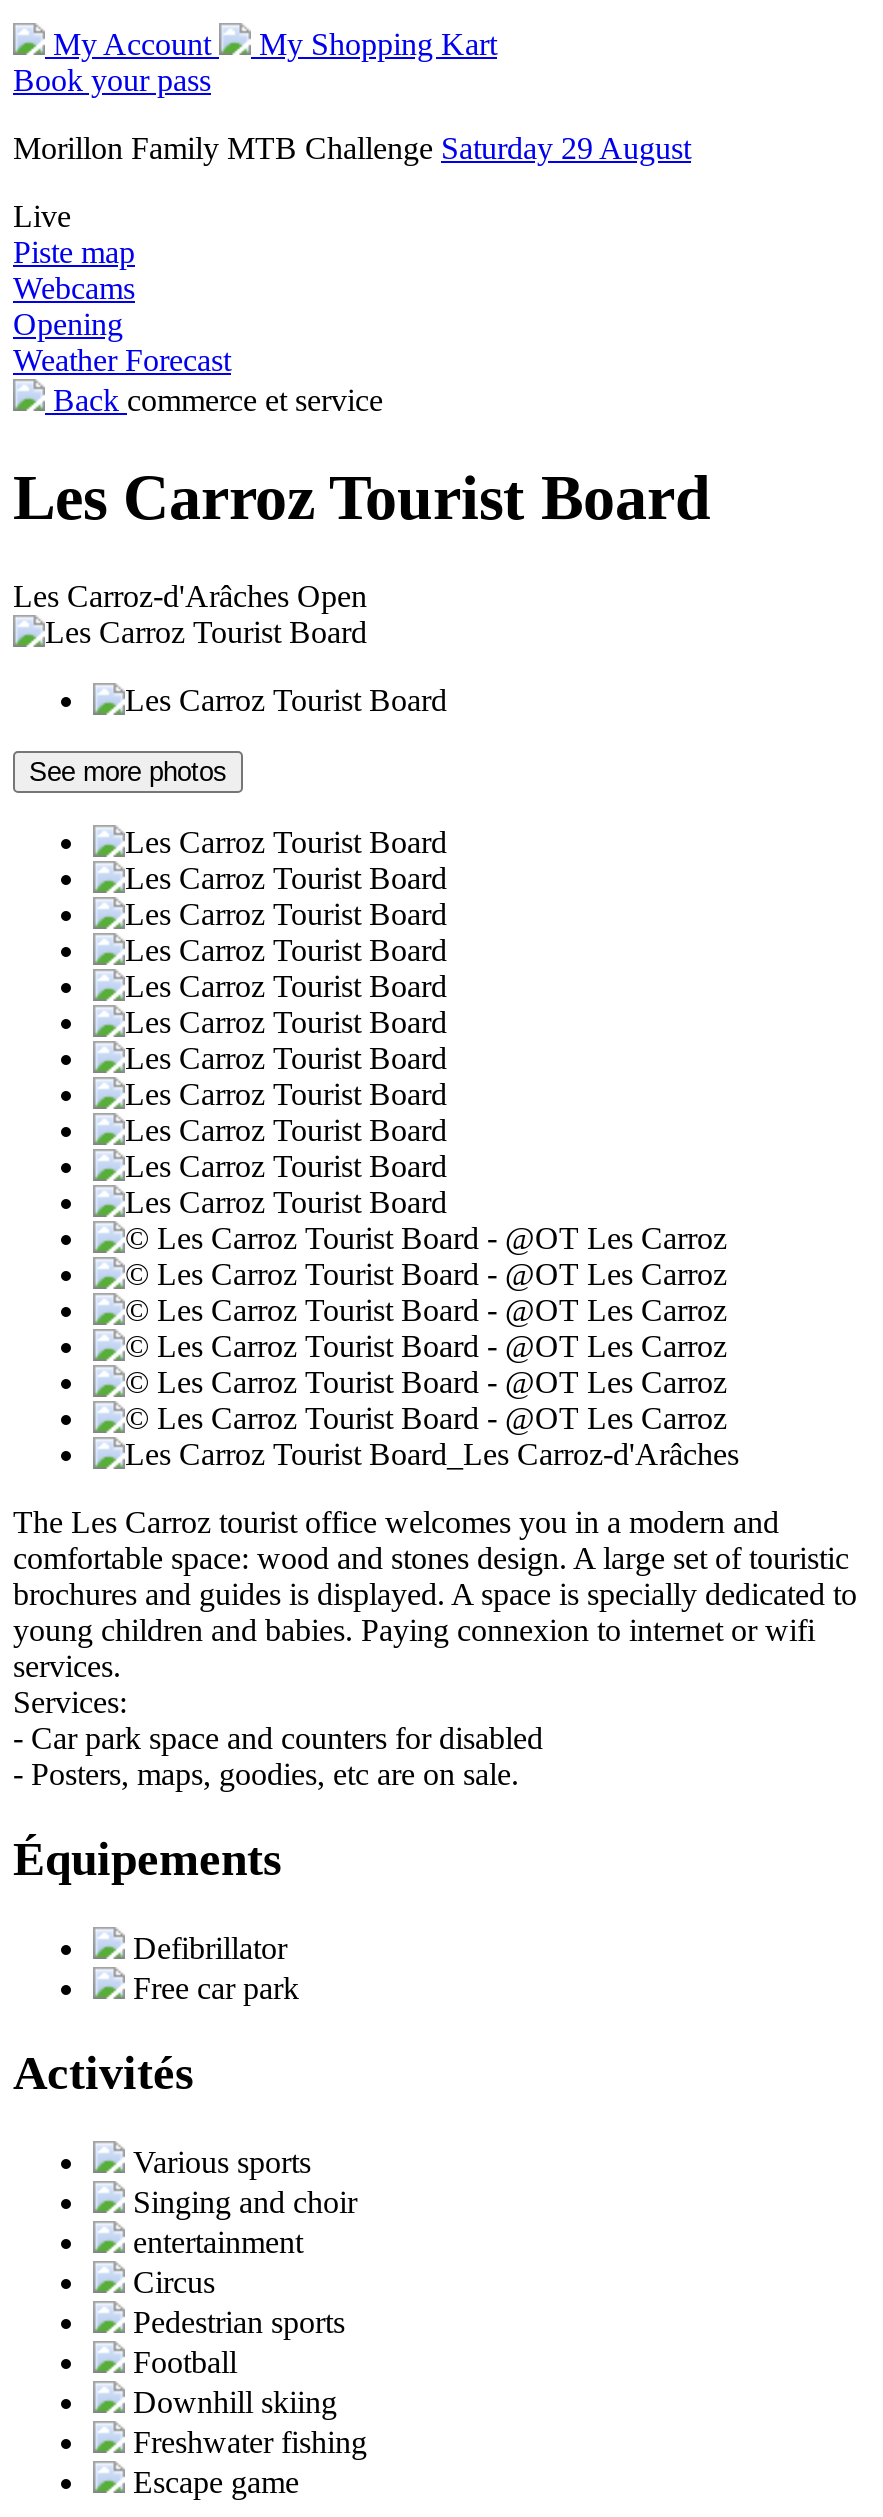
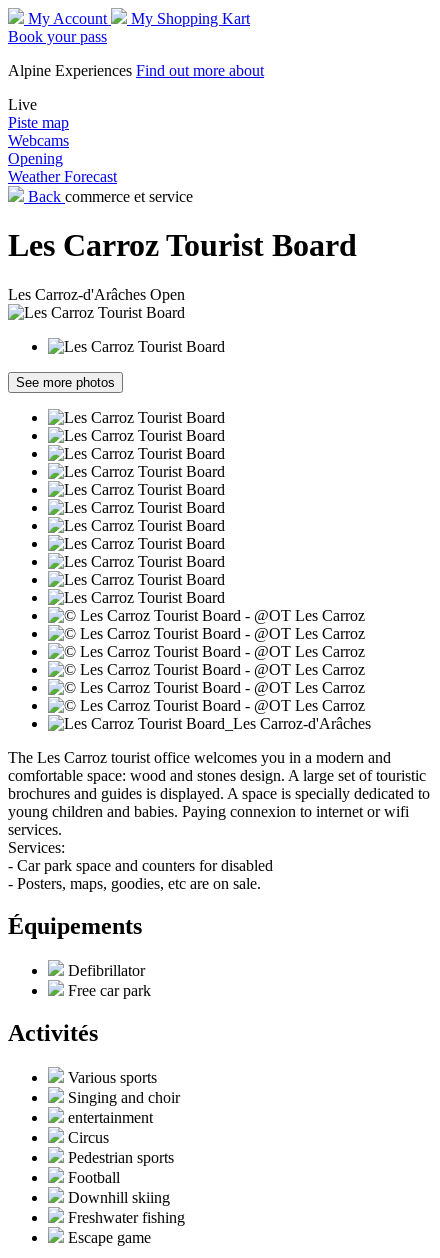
[13,131,691,165] Morillon Family MTB Challenge Saturday 29 August -> [8,62,264,79] Alpine Experiences Find out more about

